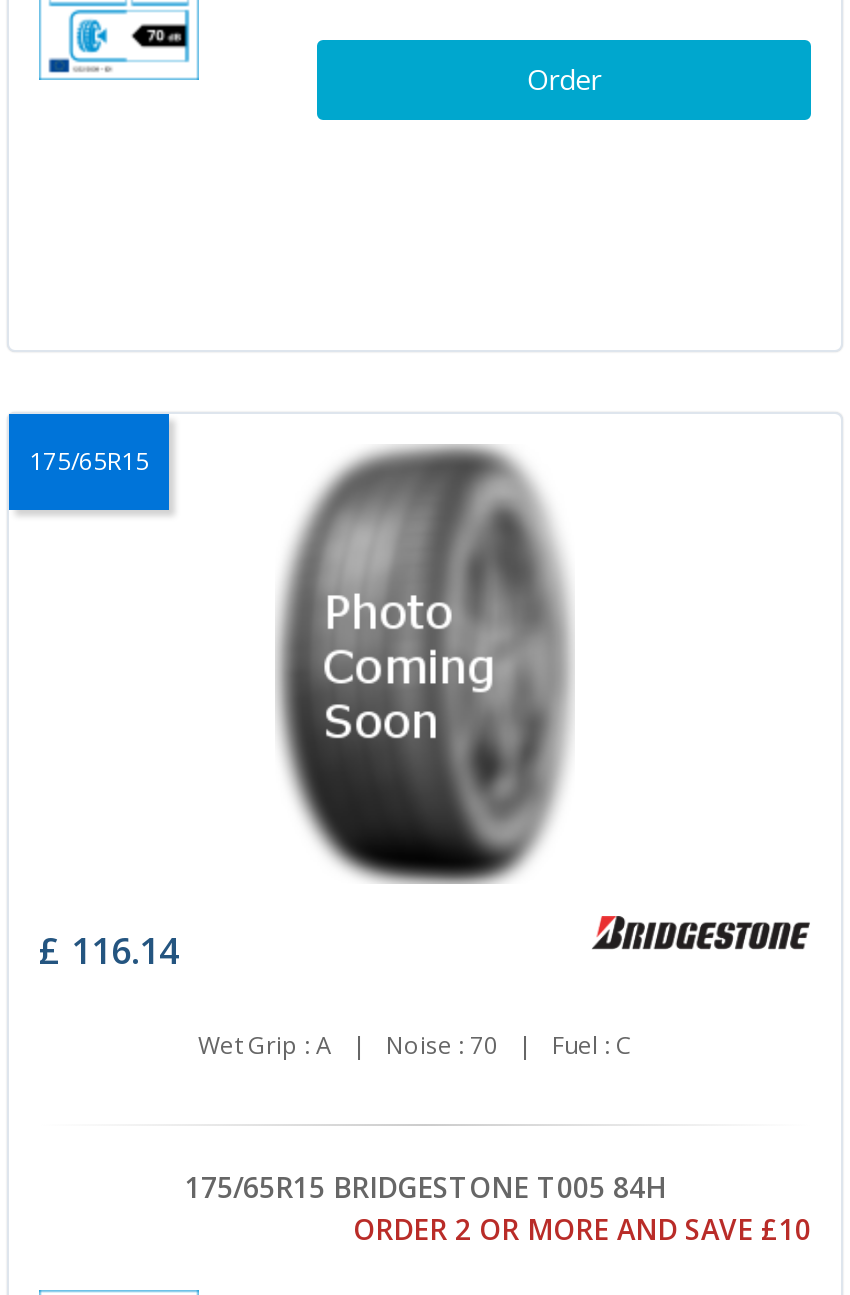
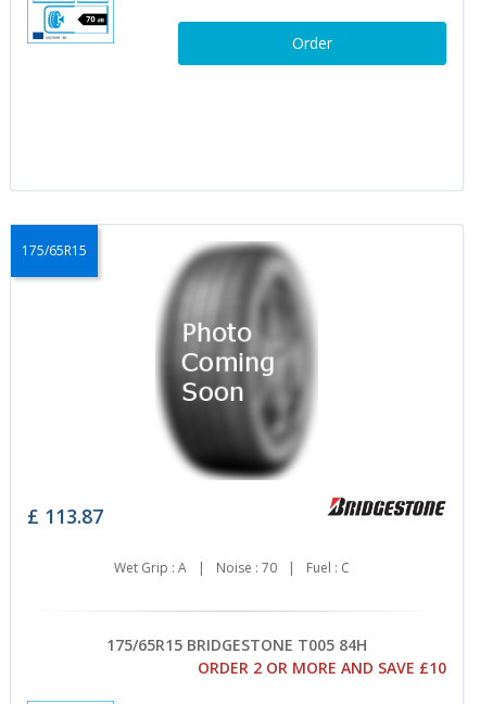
[39,925,179,973] £116.14 -> [27,503,103,529] £113.87

